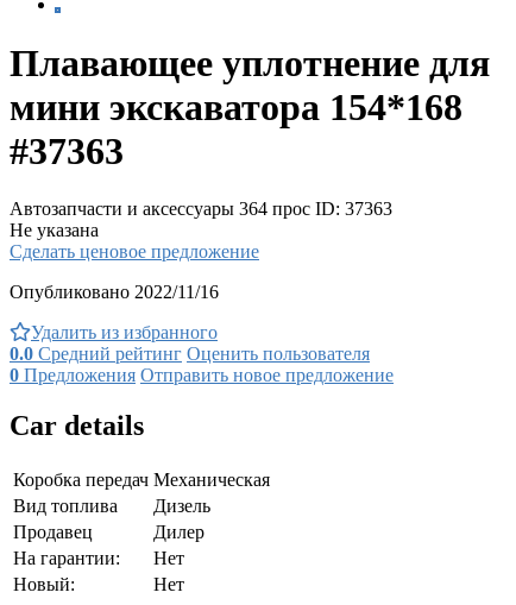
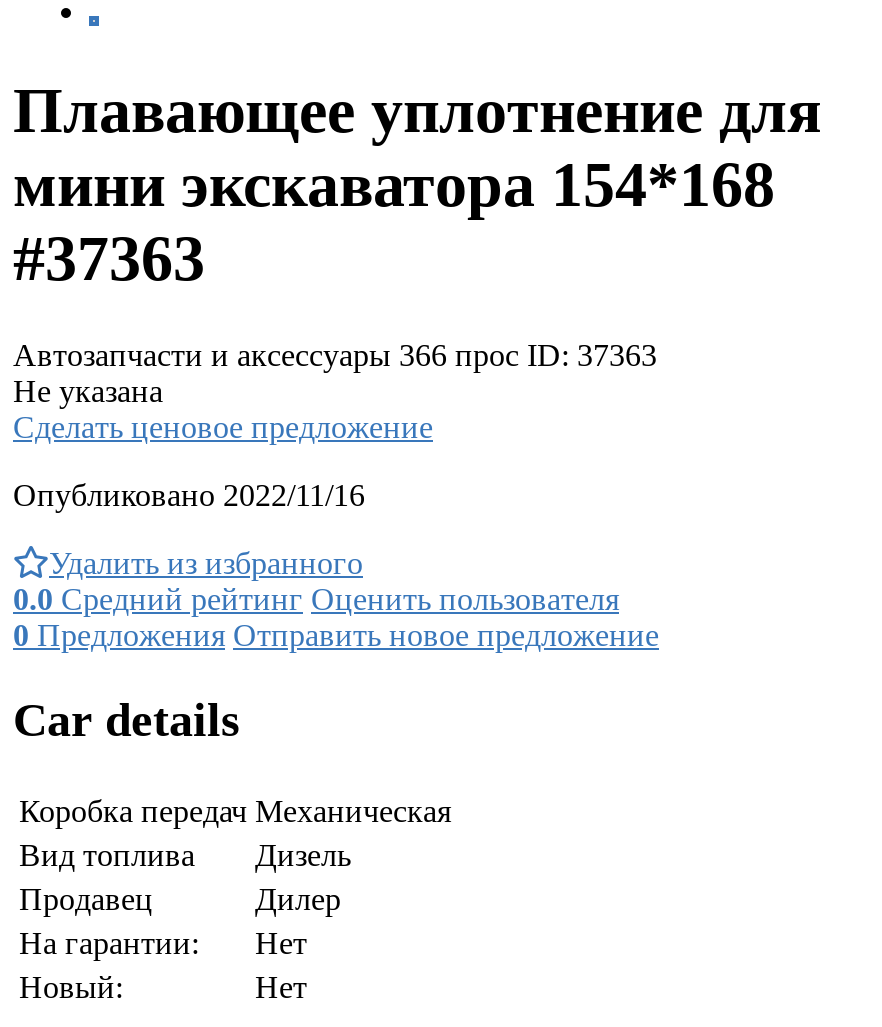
[10,198,392,219] Автозапчасти и аксессуары 364 прос ID: 37363 -> [13,338,657,372] Автозапчасти и аксессуары 366 прос ID: 37363

